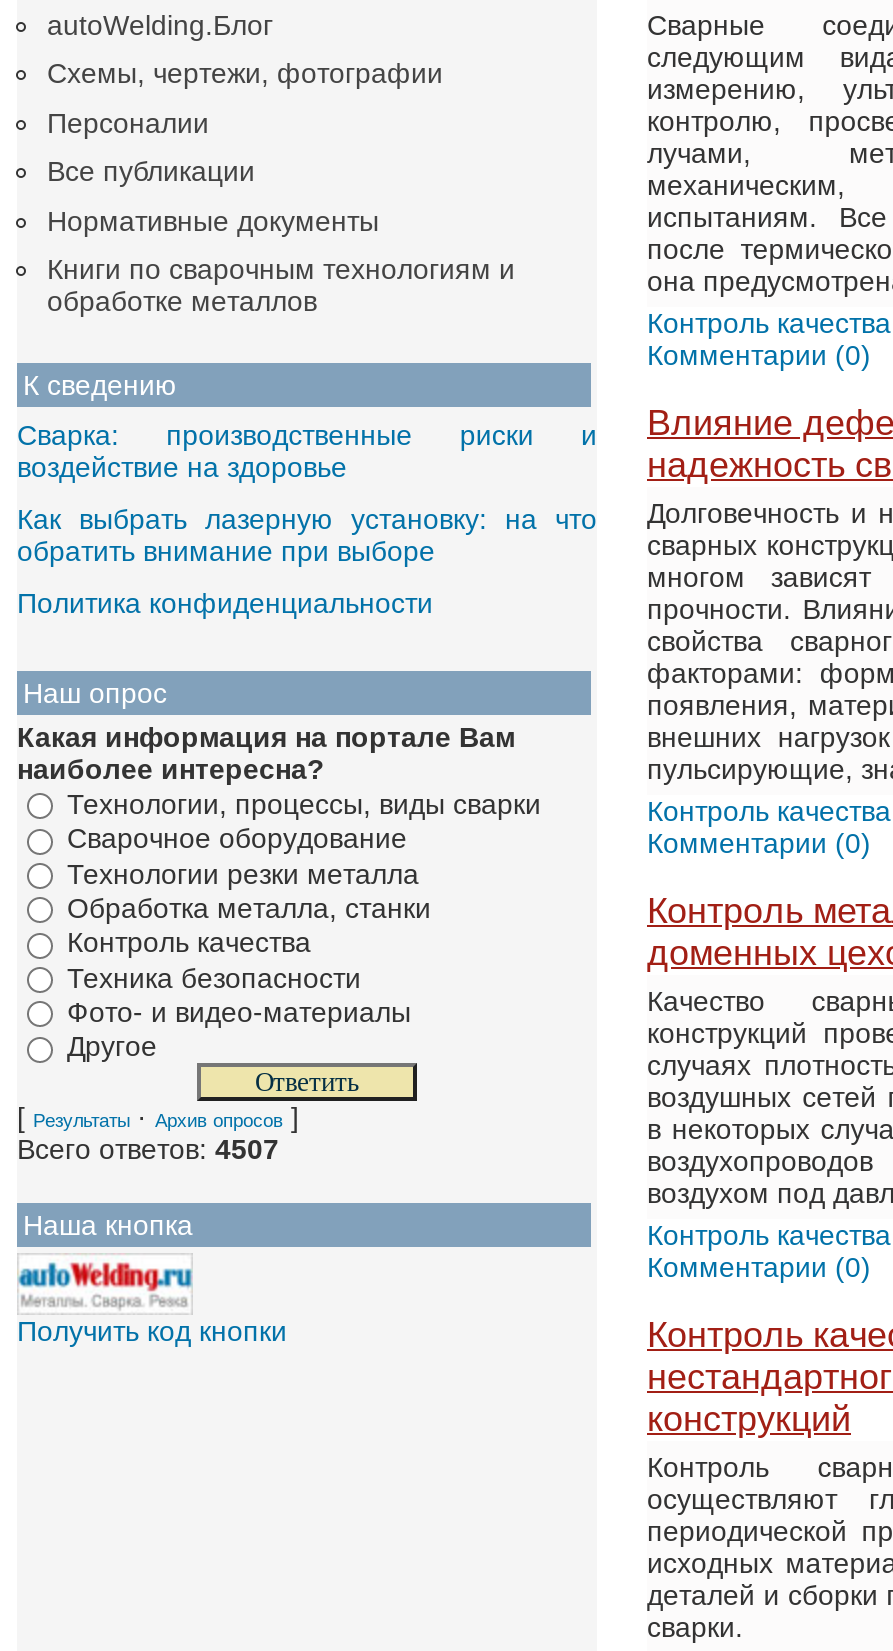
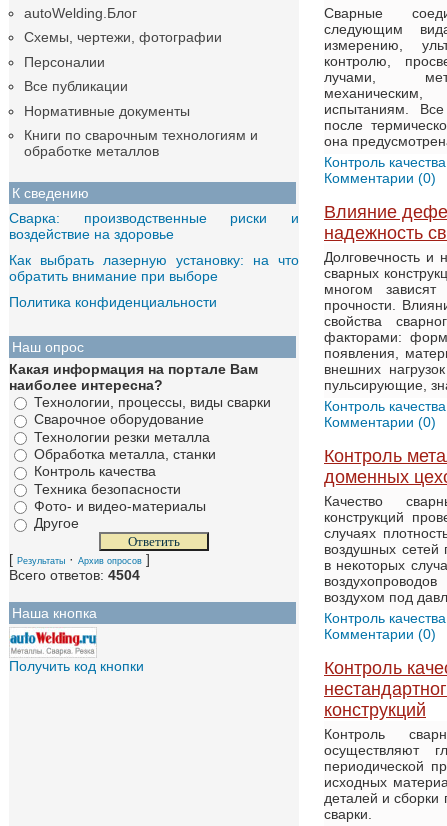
[17,1132,279,1164] Всего ответов: 4507 -> [9,566,140,582] Всего ответов: 4504

